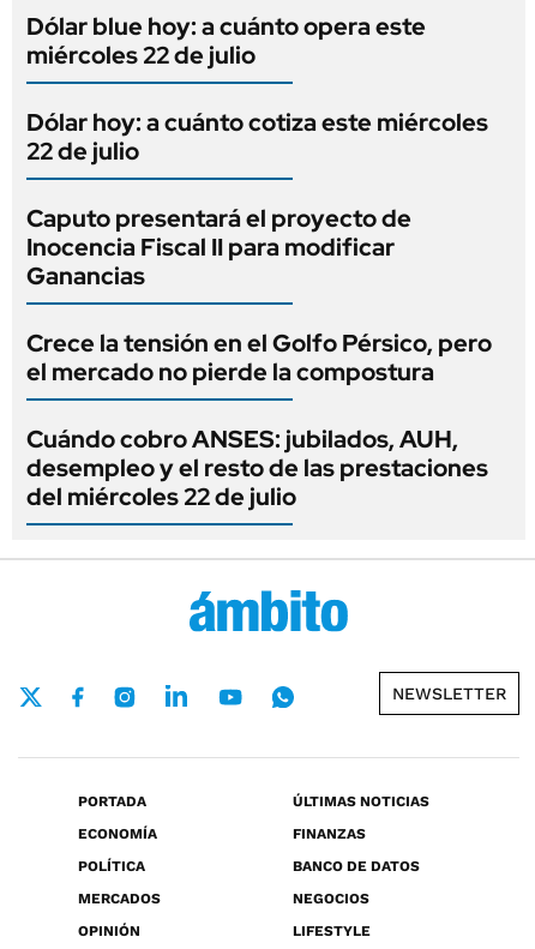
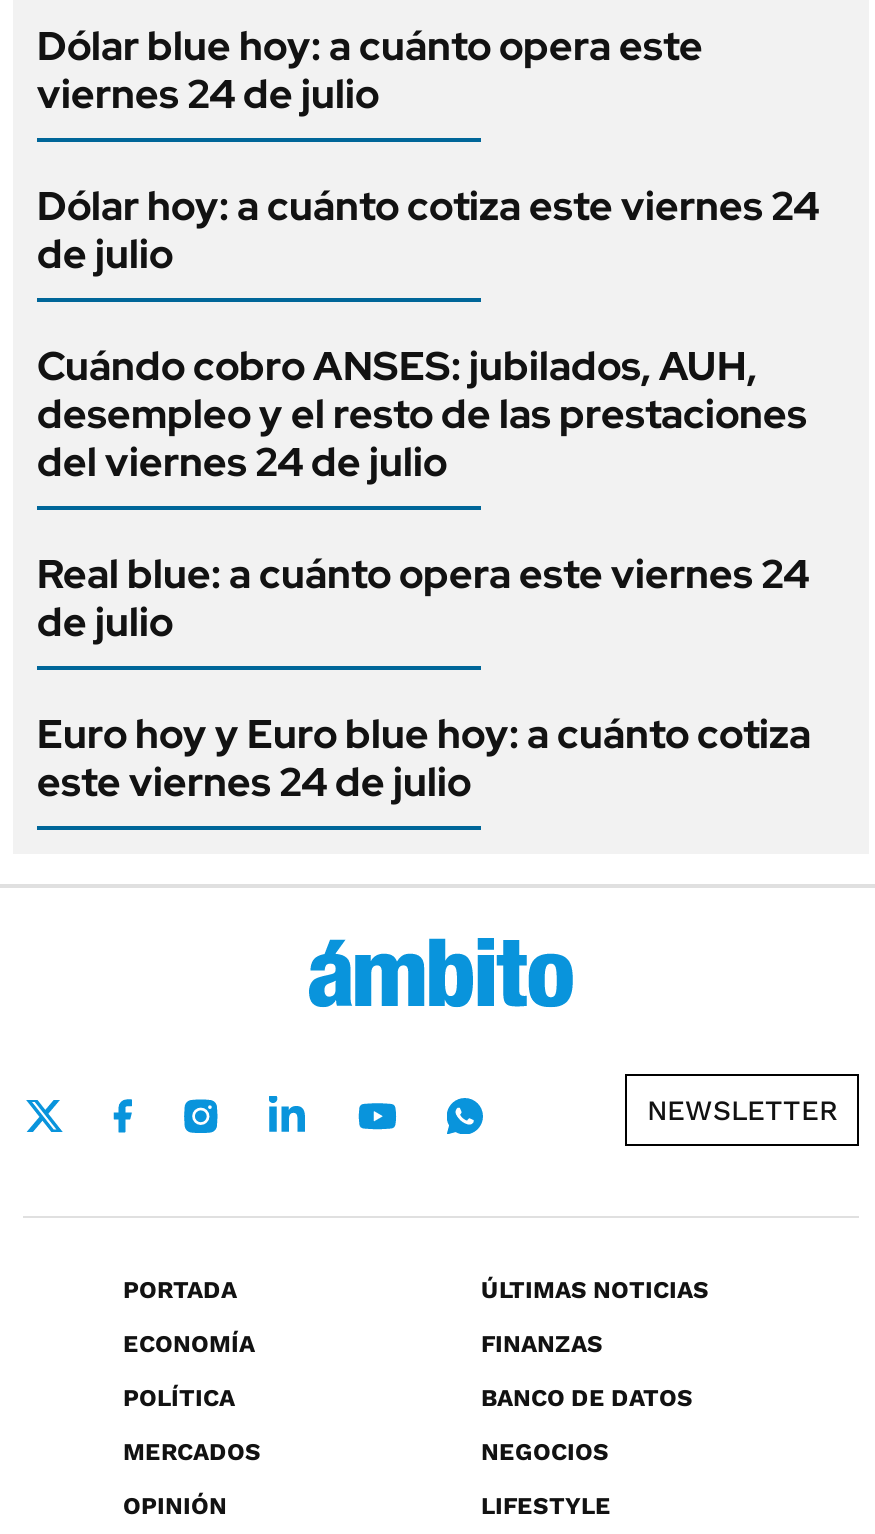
[26,39,492,387] miércoles 22 de julio | Dólar hoy: a cuánto cotiza este miércoles | 22 de julio | Caputo presentará el proyecto de | Inocencia Fiscal II para modificar | Ganancias | Crece la tensión en el Golfo Pérsico, pero | el mercado no pierde la compostura -> [37,68,819,280] viernes 24 de julio | Dólar hoy: a cuánto cotiza este viernes 24 | de julio
moved [26,423,488,483] -> [37,340,807,440]: Cuándo cobro ANSES: jubilados, AUH, | desempleo y el resto de las prestaciones
[26,481,296,512] del miércoles 22 de julio -> [37,436,811,808] del viernes 24 de julio | Real blue: a cuánto opera este viernes 24 | de julio | Euro hoy y Euro blue hoy: a cuánto cotiza | este viernes 24 de julio

